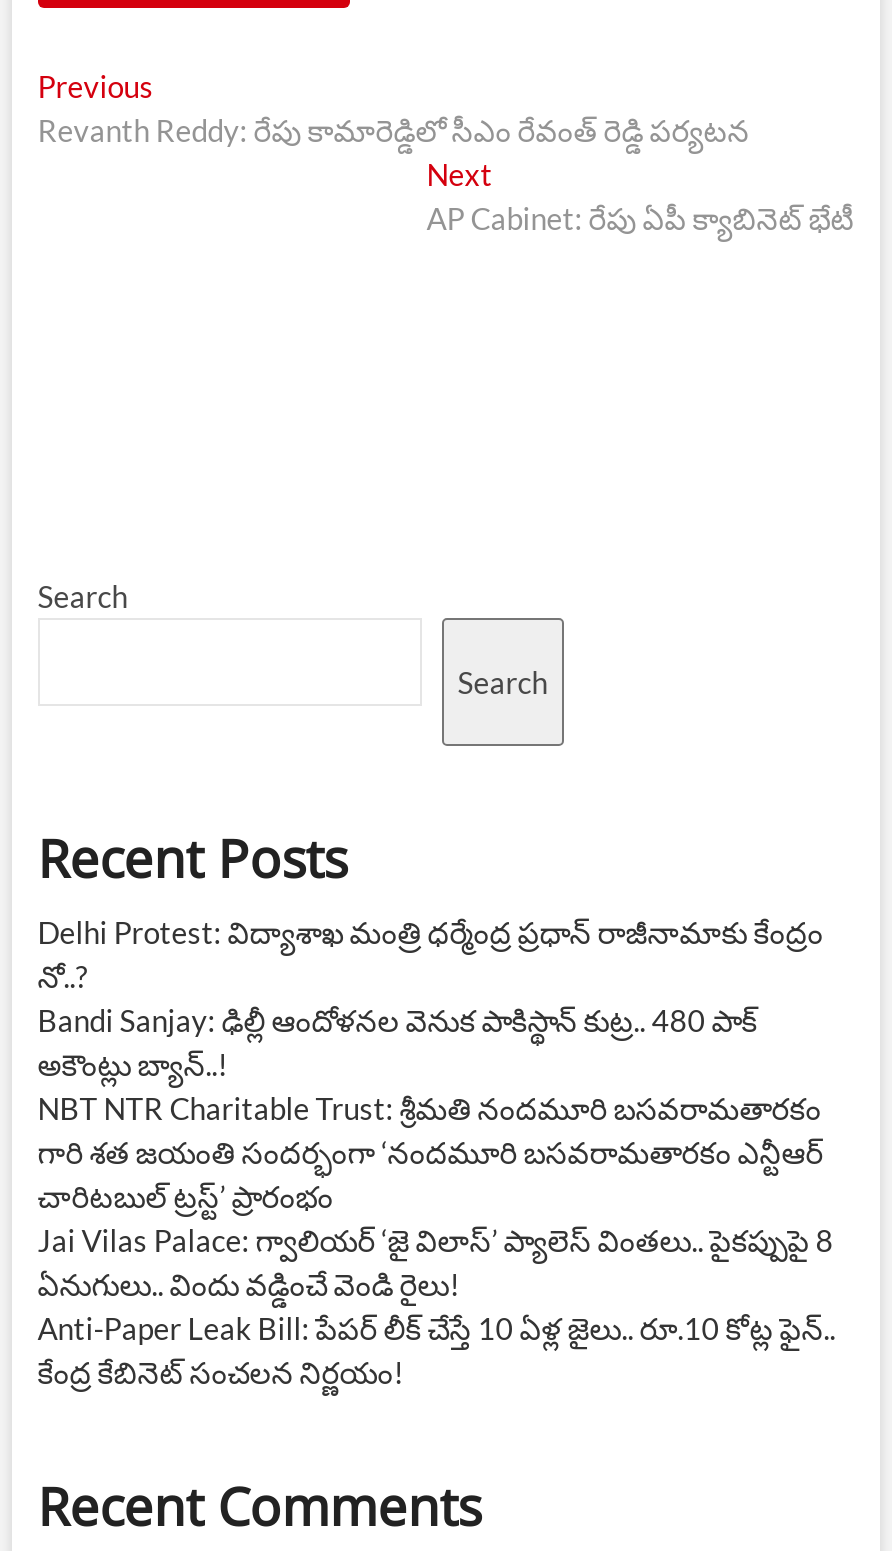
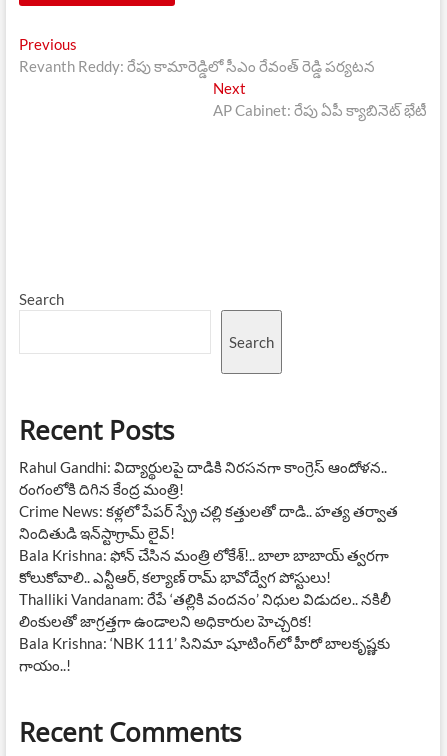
[38,913,836,1389] Delhi Protest: విద్యాశాఖ మంత్రి ధర్మేంద్ర ప్రధాన్ రాజీనామాకు కేంద్రం | నో..? | Bandi Sanjay: ఢిల్లీ ఆందోళనల వెనుక పాకిస్థాన్ కుట్ర.. 480 పాక్ | అకౌంట్లు బ్యాన్..! | NBT NTR Charitable Trust: శ్రీమతి నందమూరి బసవరామతారకం | గారి శత జయంతి సందర్భంగా ‘నందమూరి బసవరామతారకం ఎన్టీఆర్ | చారిటబుల్ ట్రస్ట్’ ప్రారంభం | Jai Vilas Palace: గ్వాలియర్ ‘జై విలాస్’ ప్యాలెస్ వింతలు.. పైకప్పుపై 8 | ఏనుగులు.. విందు వడ్డించే వెండి రైలు! | Anti-Paper Leak Bill: పేపర్ లీక్ చేస్తే 10 ఏళ్ల జైలు.. రూ.10 కోట్ల ఫైన్.. | కేంద్ర కేబినెట్ సంచలన నిర్ణయం! -> [19,458,398,674] Rahul Gandhi: విద్యార్థులపై దాడికి నిరసనగా కాంగ్రెస్ ఆందోళన.. | రంగంలోకి దిగిన కేంద్ర మంత్రి! | Crime News: కళ్లలో పేపర్ స్ప్రే చల్లి కత్తులతో దాడి.. హత్య తర్వాత | నిందితుడి ఇన్‌స్టాగ్రామ్ లైవ్! | Bala Krishna: ఫోన్ చేసిన మంత్రి లోకేశ్!.. బాలా బాబాయ్ త్వరగా | కోలుకోవాలి.. ఎన్టీఆర్, కల్యాణ్ రామ్ భావోద్వేగ పోస్టులు! | Thalliki Vandanam: రేపే ‘తల్లికి వందనం’ నిధుల విడుదల.. నకిలీ | లింకులతో జాగ్రత్తగా ఉండాలని అధికారుల హెచ్చరిక! | Bala Krishna: ‘NBK 111’ సినిమా షూటింగ్‌లో హీరో బాలకృష్ణకు | గాయం..!

